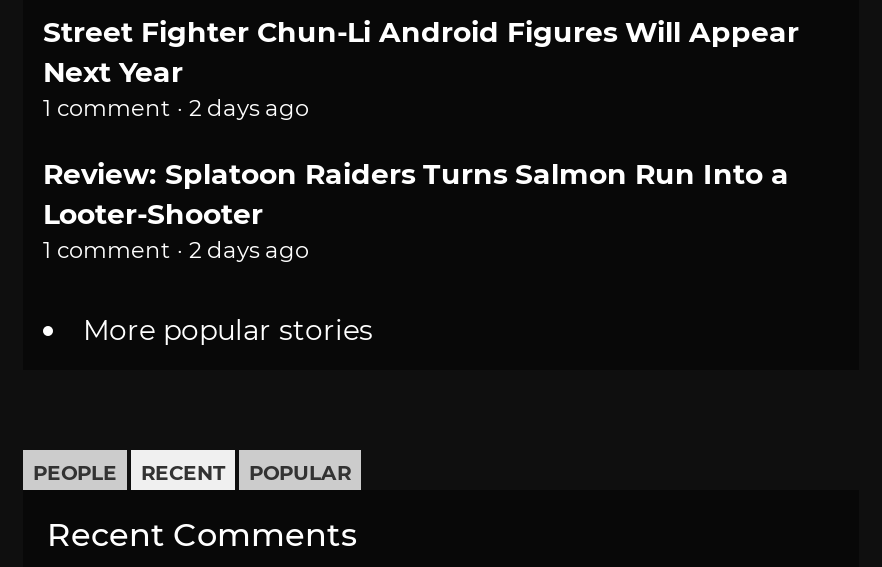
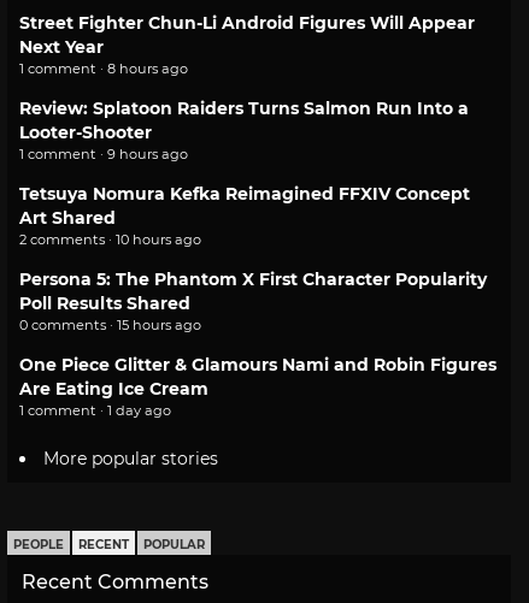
[43,94,309,122] 1 comment · 2 days ago -> [19,60,188,77] 1 comment · 8 hours ago
[43,236,309,264] 1 comment · 2 days ago -> [19,146,496,419] 1 comment · 9 hours ago | Tetsuya Nomura Kefka Reimagined FFXIV Concept | Art Shared | 2 comments · 10 hours ago | Persona 5: The Phantom X First Character Popularity | Poll Results Shared | 0 comments · 15 hours ago | One Piece Glitter & Glamours Nami and Robin Figures | Are Eating Ice Cream | 1 comment · 1 day ago

